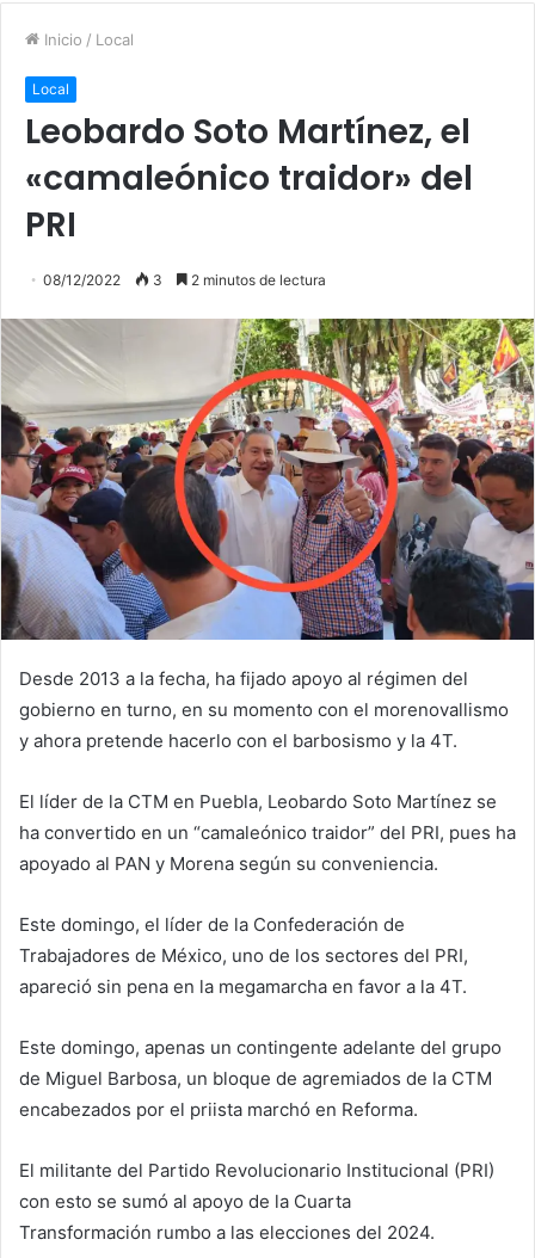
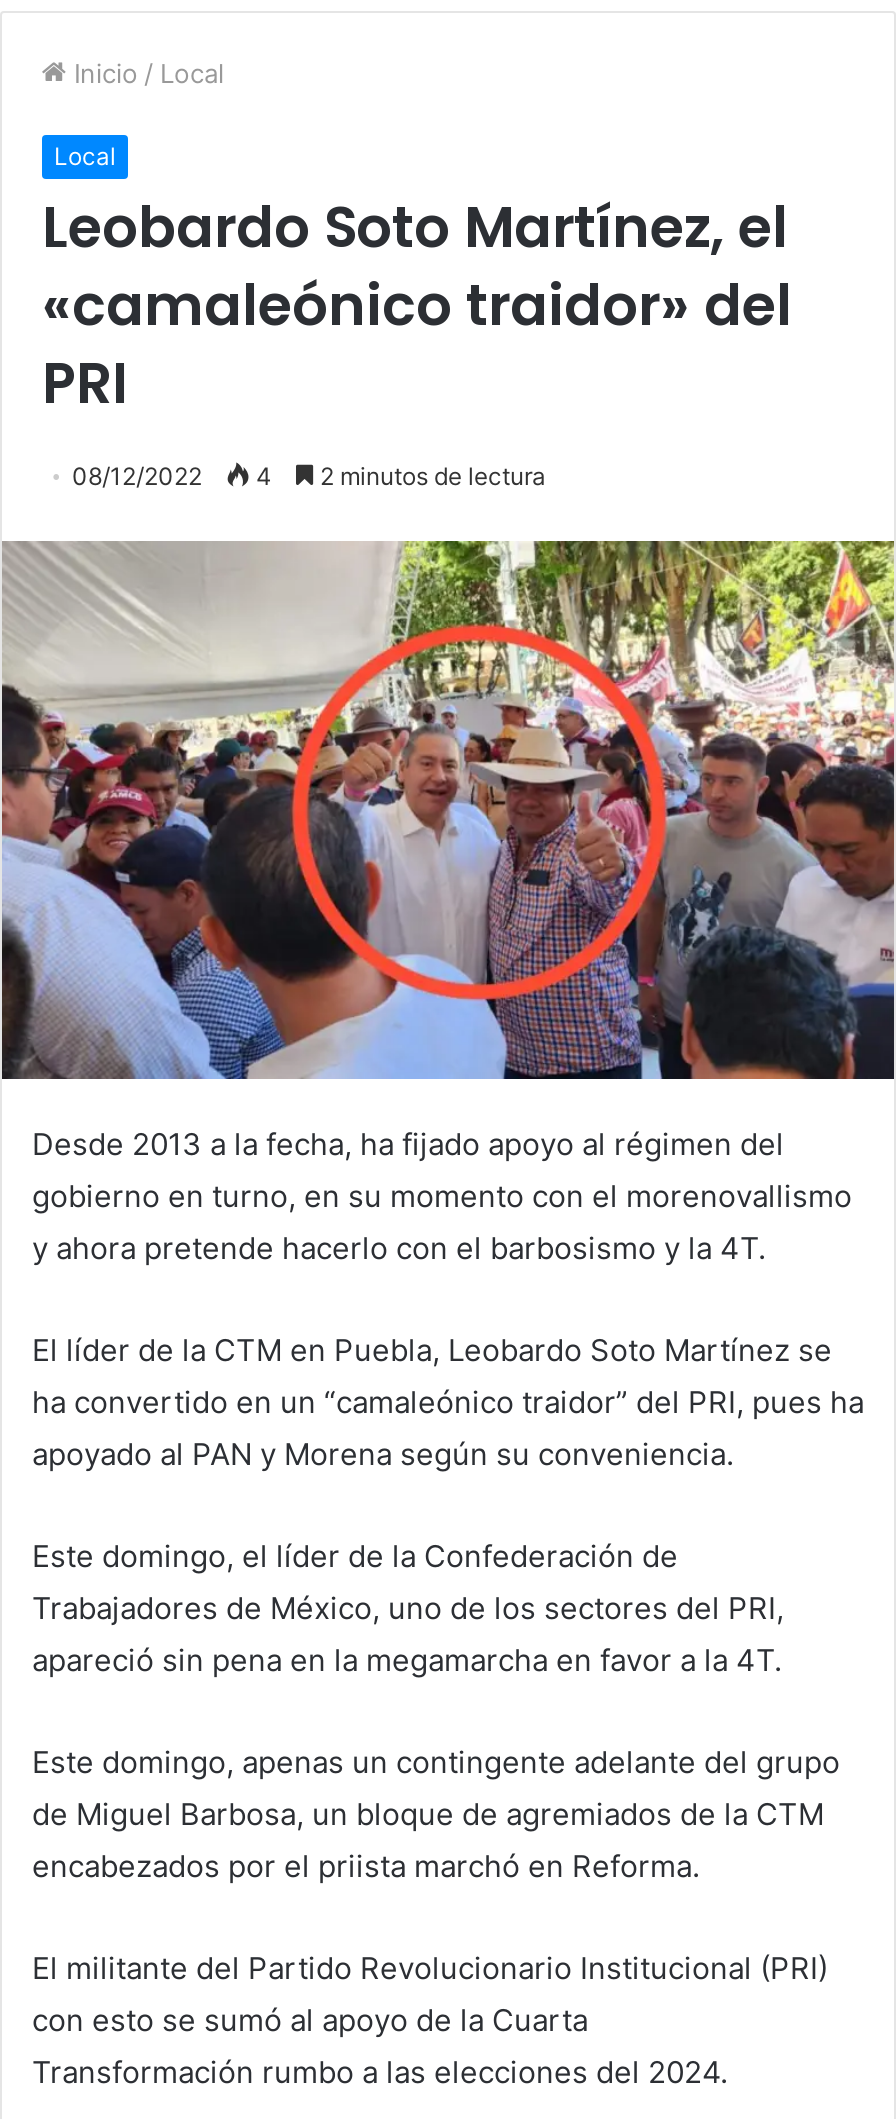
[43,271,326,289] 08/12/2022 3 2 minutos de lectura -> [72,461,546,491] 08/12/2022 4 2 minutos de lectura

